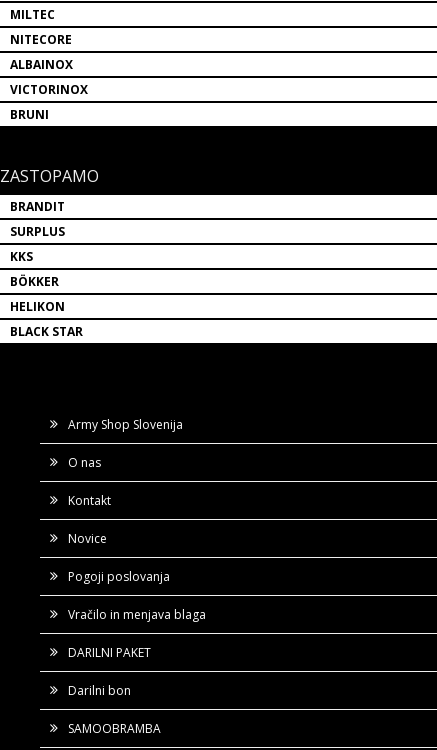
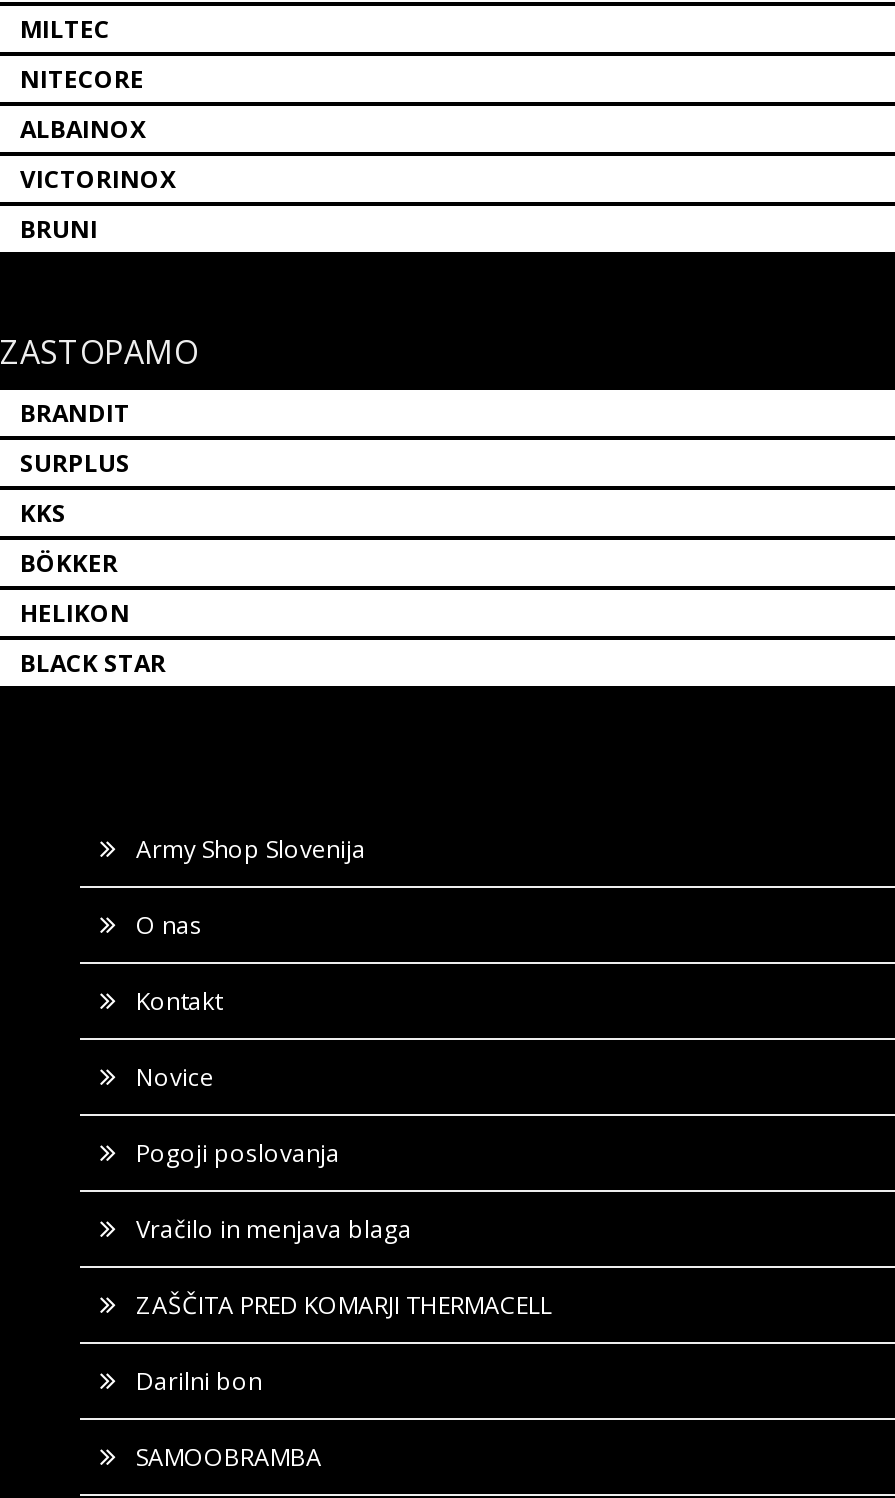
[68,643,151,660] DARILNI PAKET -> [136,1287,552,1321] ZAŠČITA PRED KOMARJI THERMACELL

